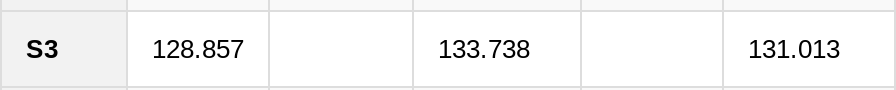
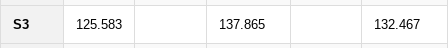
[152,34,244,64] 128.857 -> [76,17,122,32] 125.583
[438,34,530,64] 133.738 -> [219,17,265,32] 137.865
[748,34,840,64] 131.013 -> [374,17,420,32] 132.467

